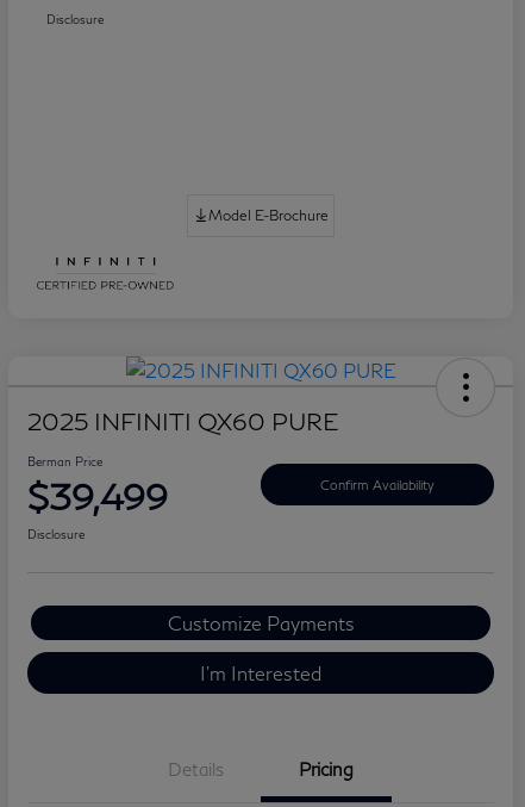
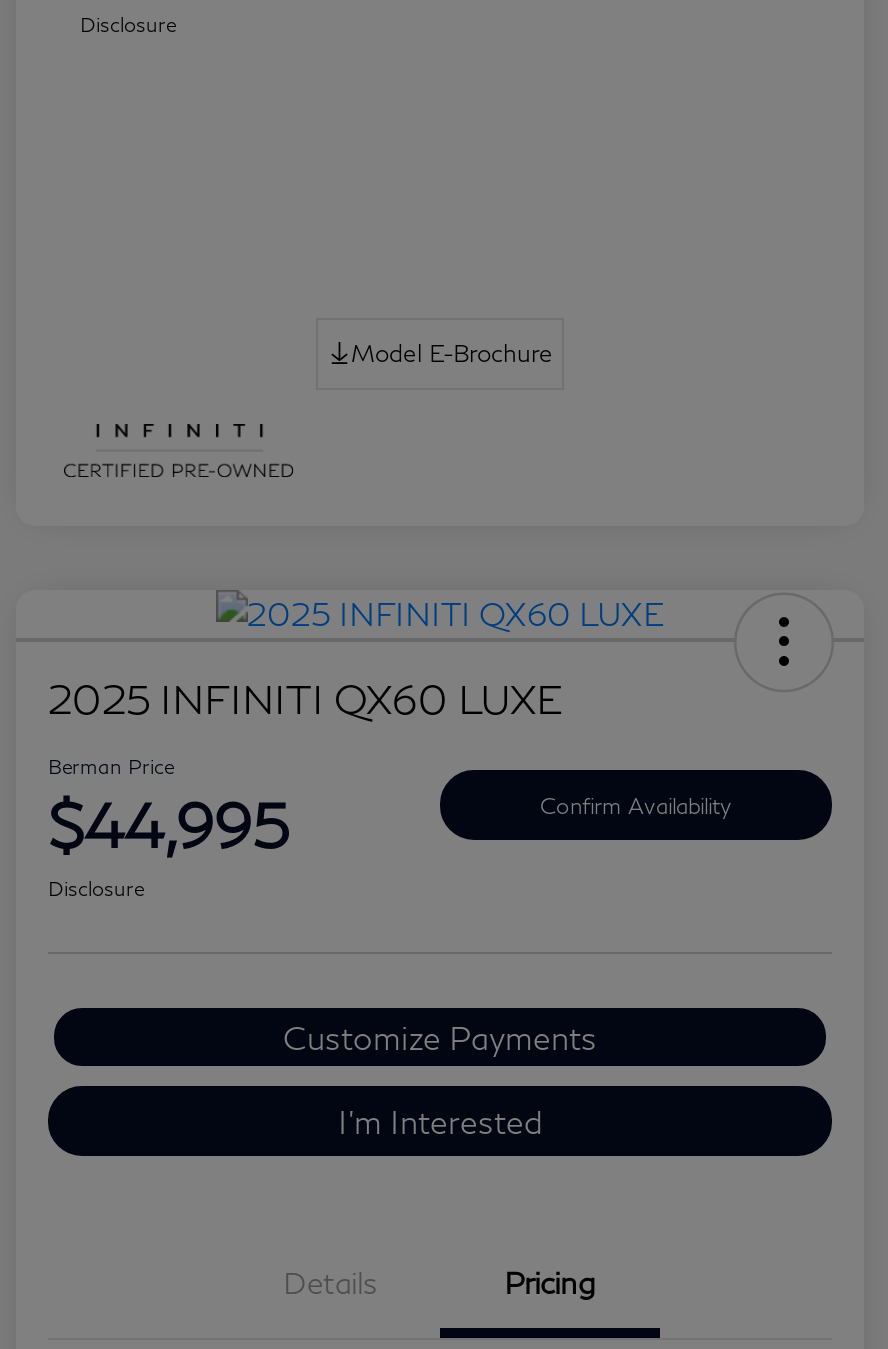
[27,407,338,435] 2025 INFINITI QX60 PURE -> [48,675,562,723] 2025 INFINITI QX60 LUXE
[27,475,168,518] $39,499 -> [48,789,290,861] $44,995

